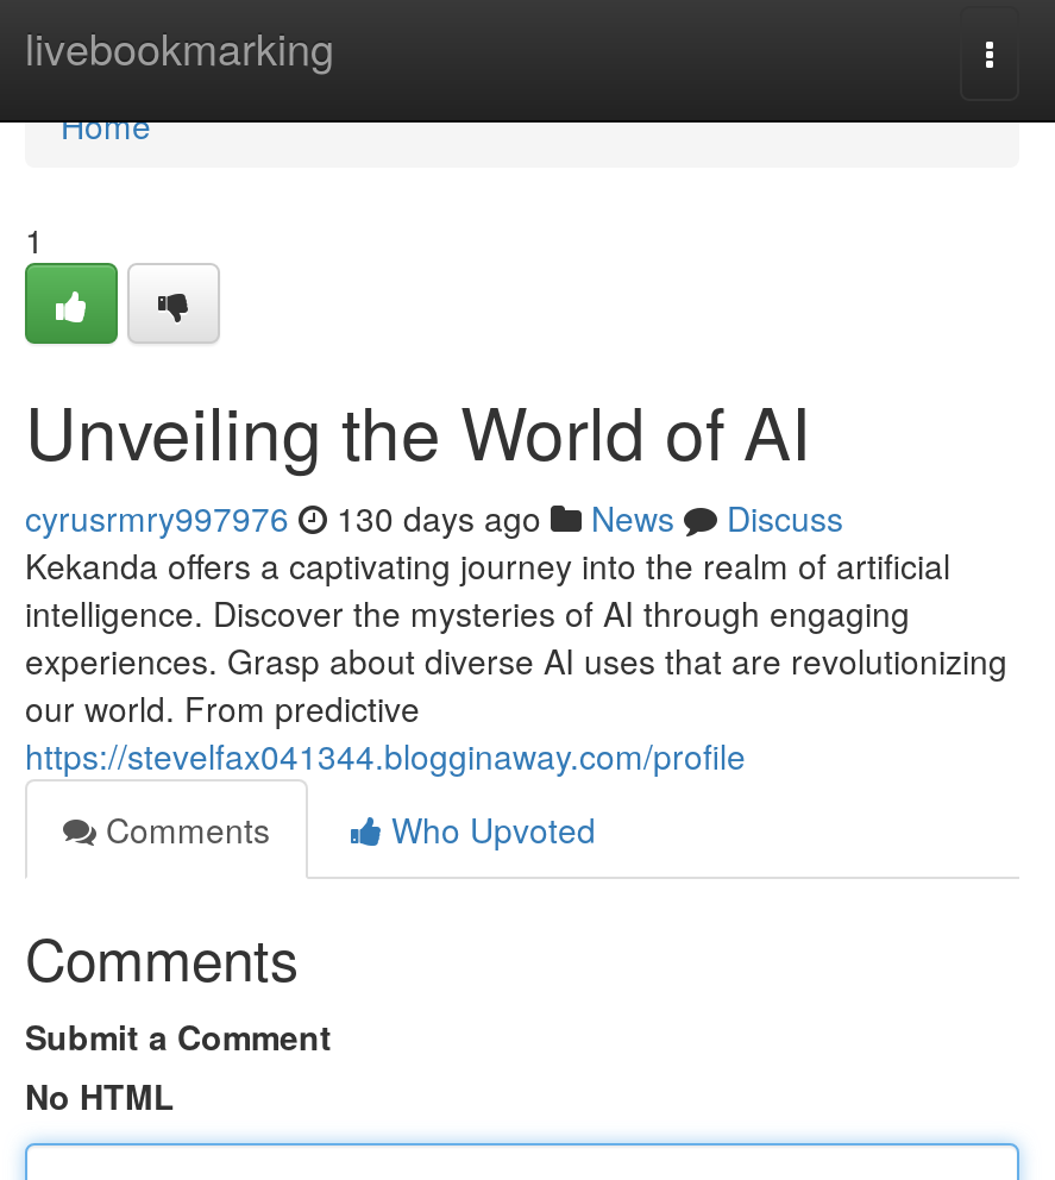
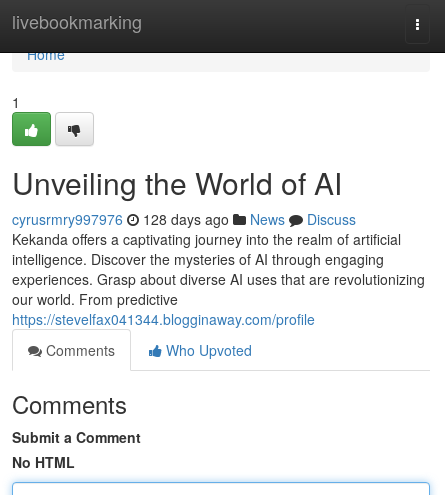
[25,494,843,541] cyrusrmry997976 130 days ago News Discuss -> [12,209,356,229] cyrusrmry997976 128 days ago News Discuss

